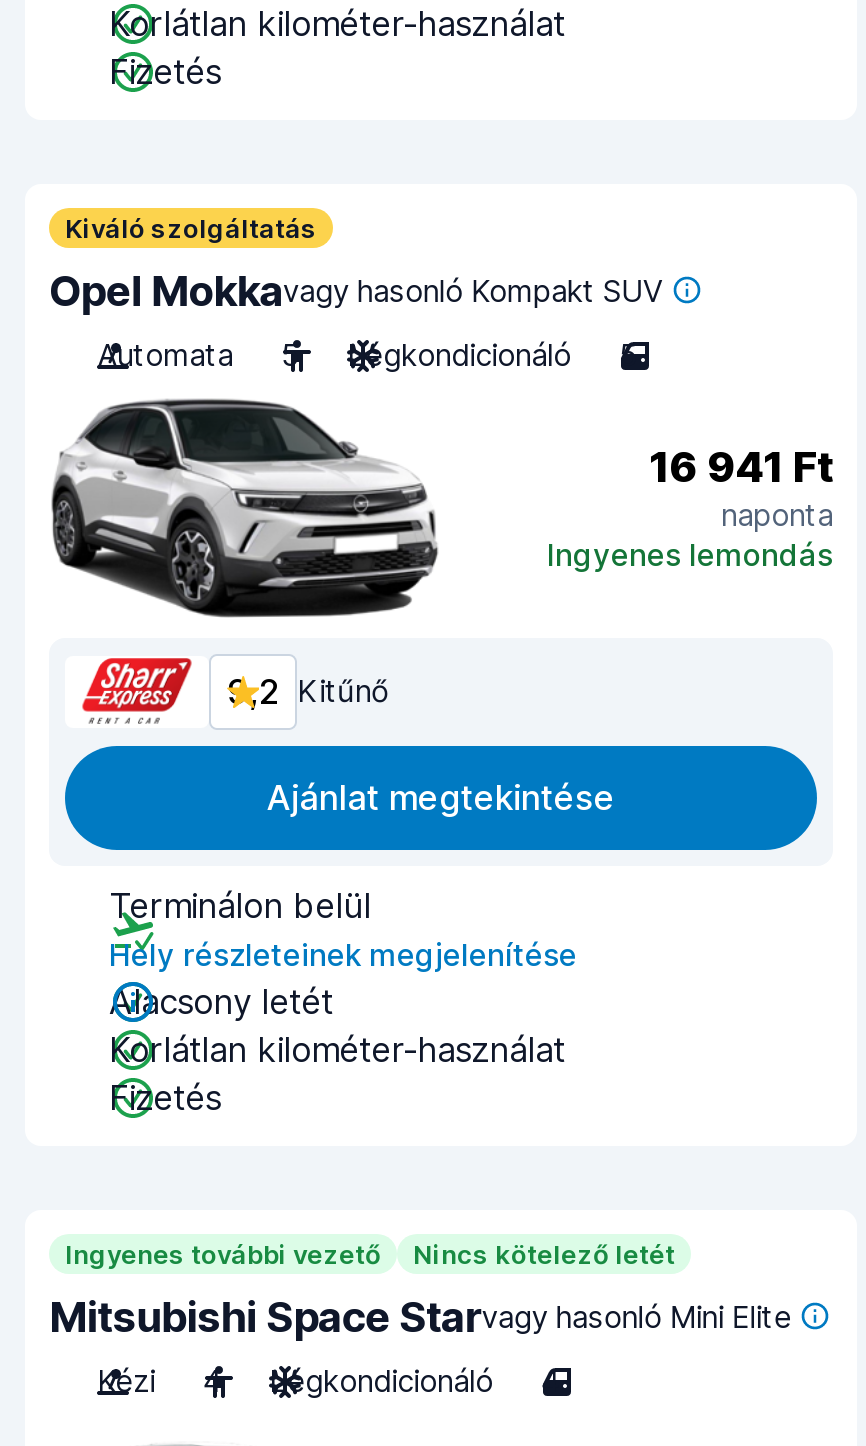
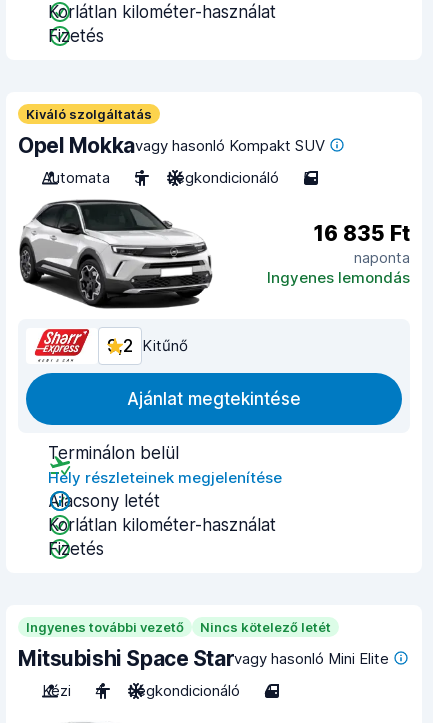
[649,441,833,491] 16 941 Ft -> [314,220,410,245] 16 835 Ft

